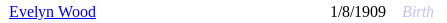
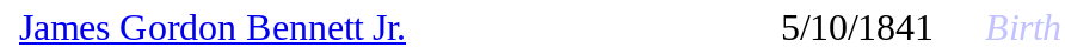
[9,3,386,20] Evelyn Wood | 1/8/1909 -> [19,8,934,48] James Gordon Bennett Jr. | 5/10/1841

